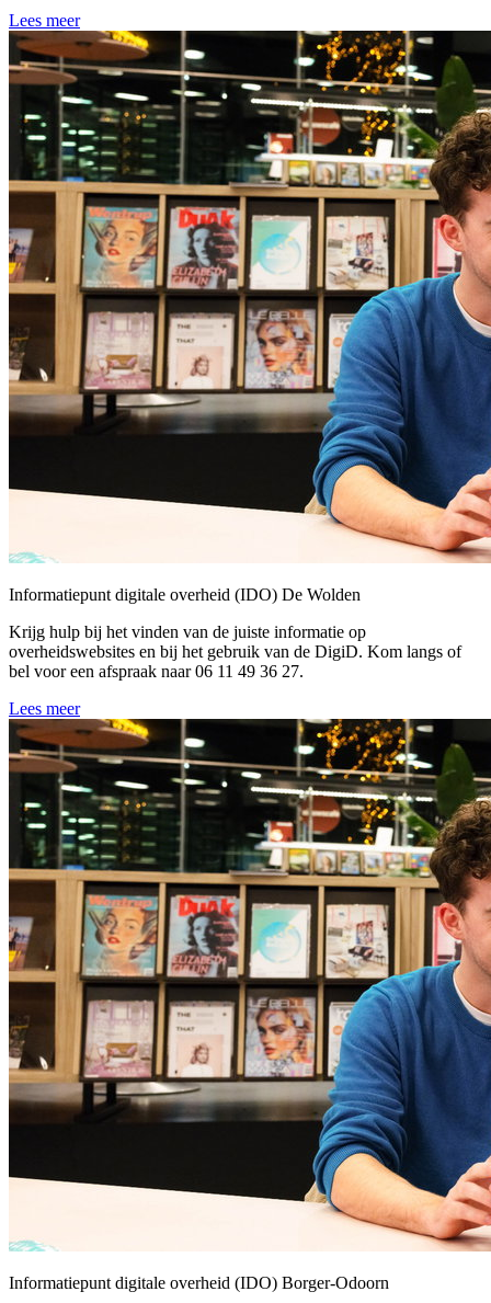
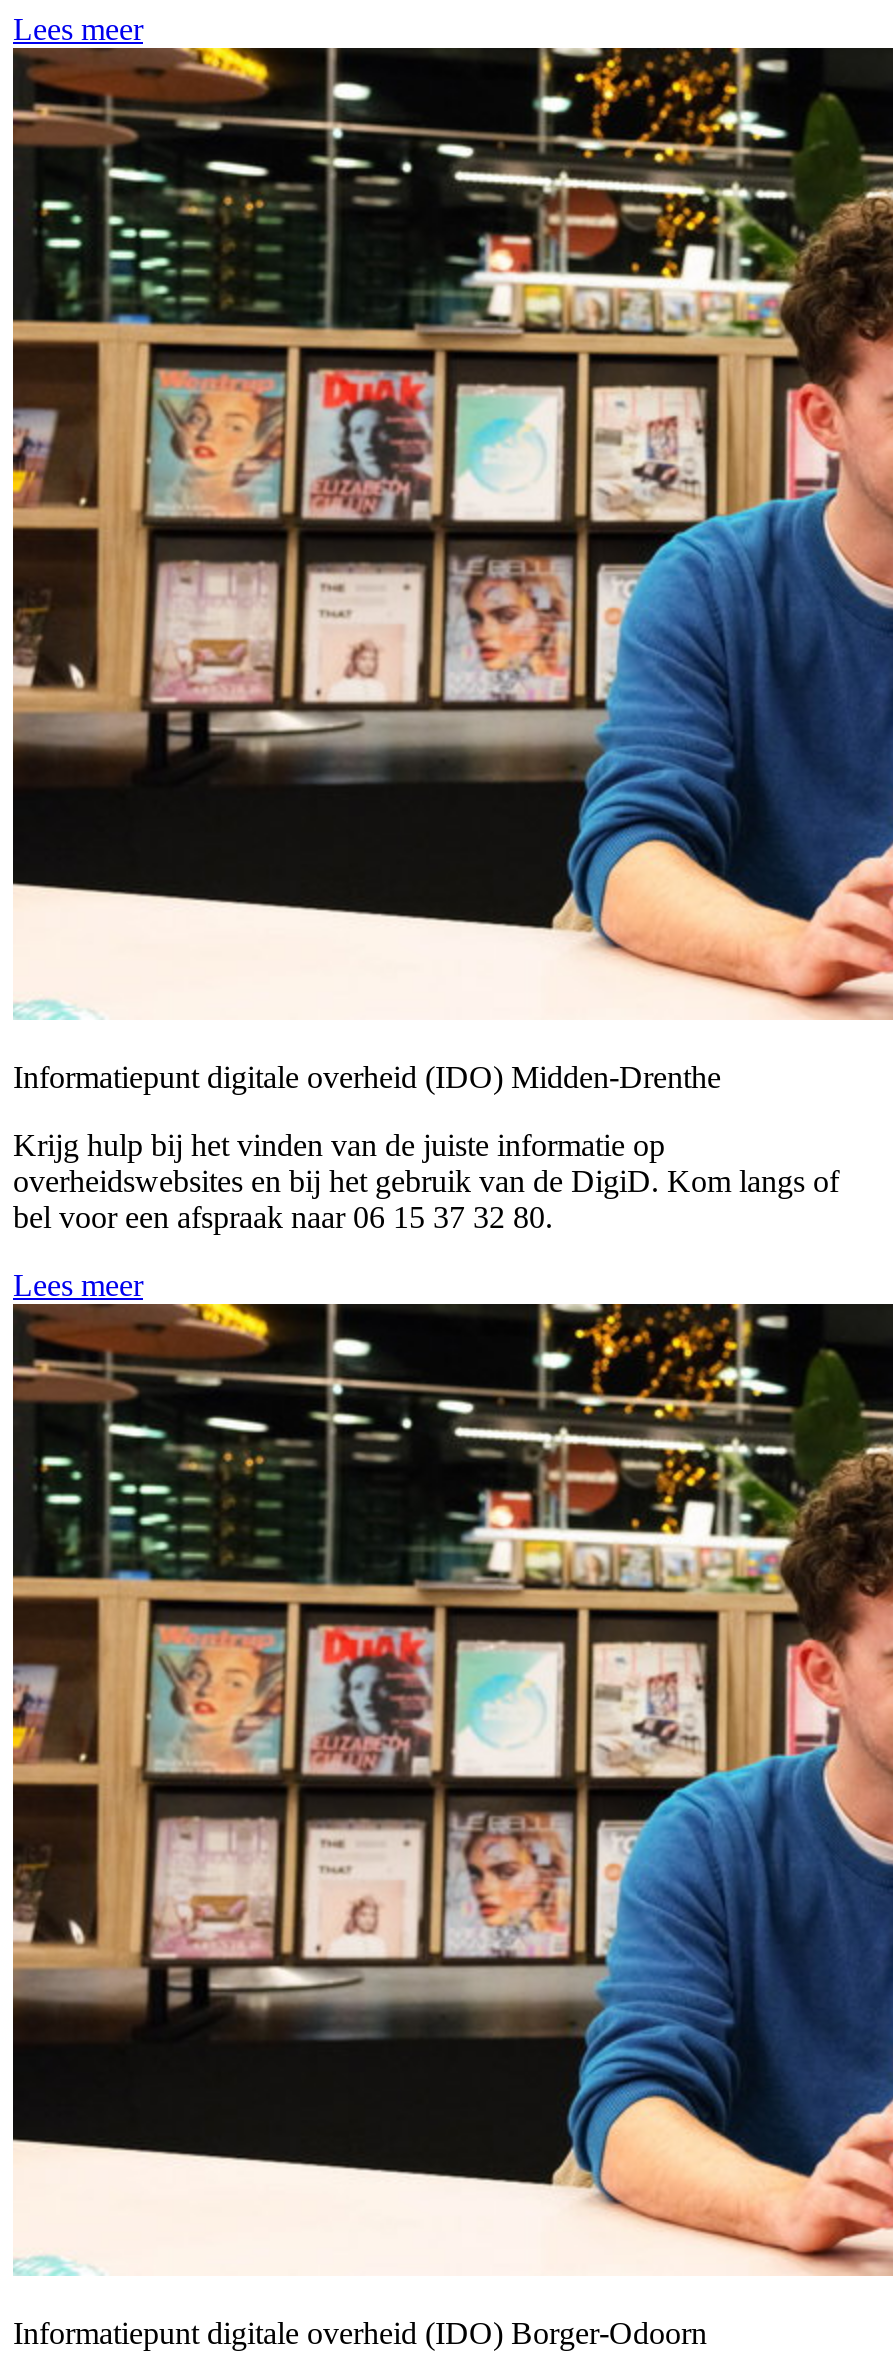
[9,585,361,604] Informatiepunt digitale overheid (IDO) De Wolden -> [13,1060,721,1094] Informatiepunt digitale overheid (IDO) Midden-Drenthe
[9,662,304,681] bel voor een afspraak naar 06 11 49 36 27. -> [13,1200,553,1234] bel voor een afspraak naar 06 15 37 32 80.

